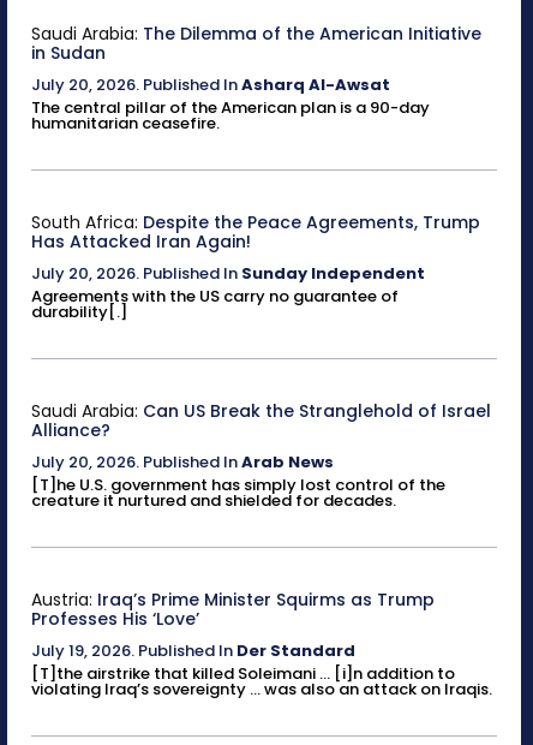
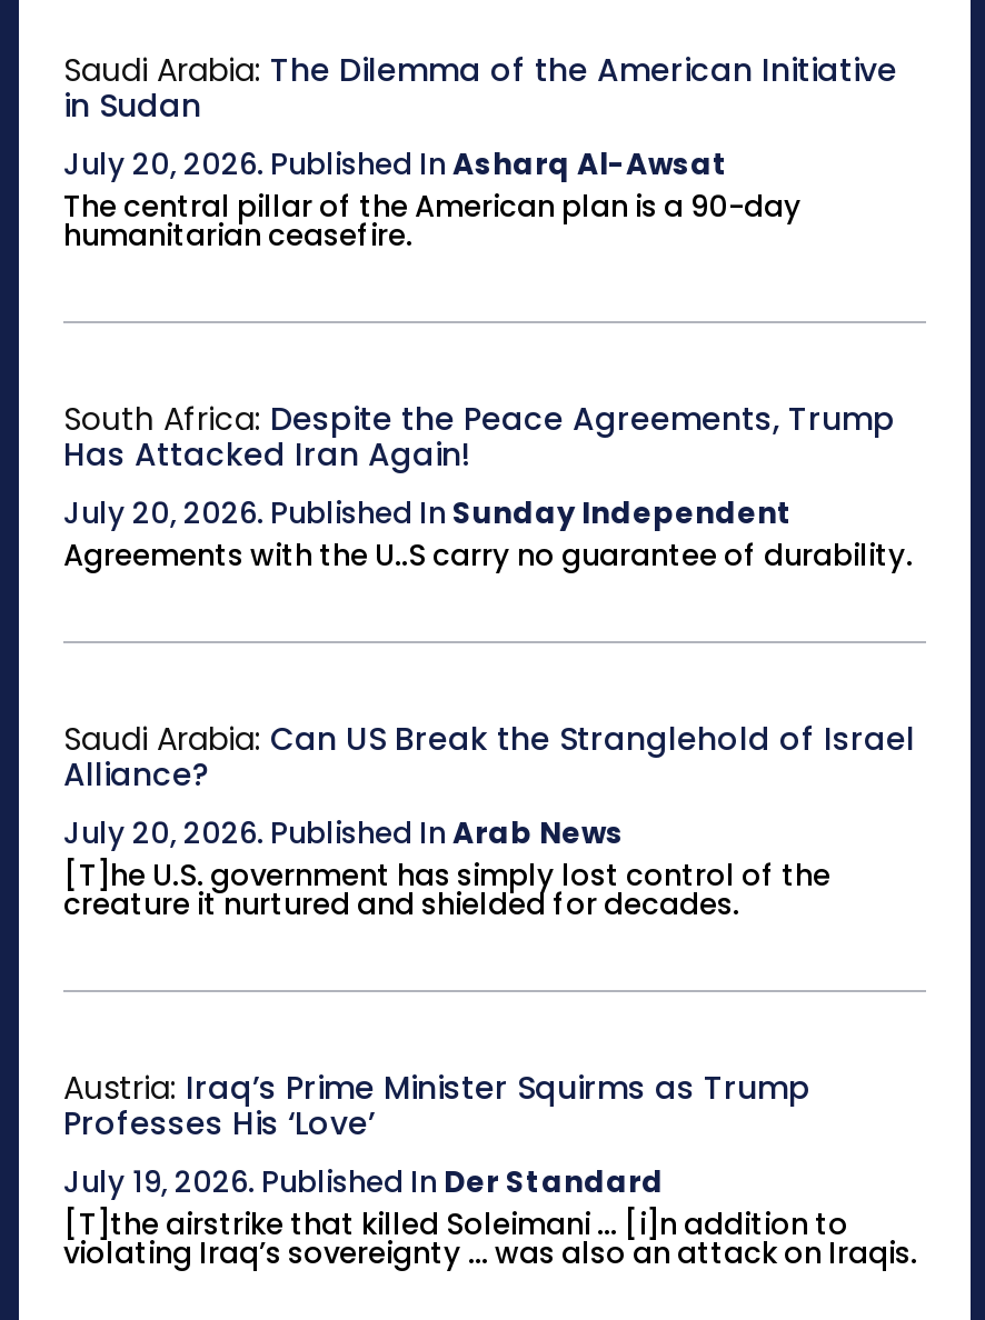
[31,285,399,323] Agreements with the US carry no guarantee of | durability[.] -> [63,534,913,577] Agreements with the U..S carry no guarantee of durability.

